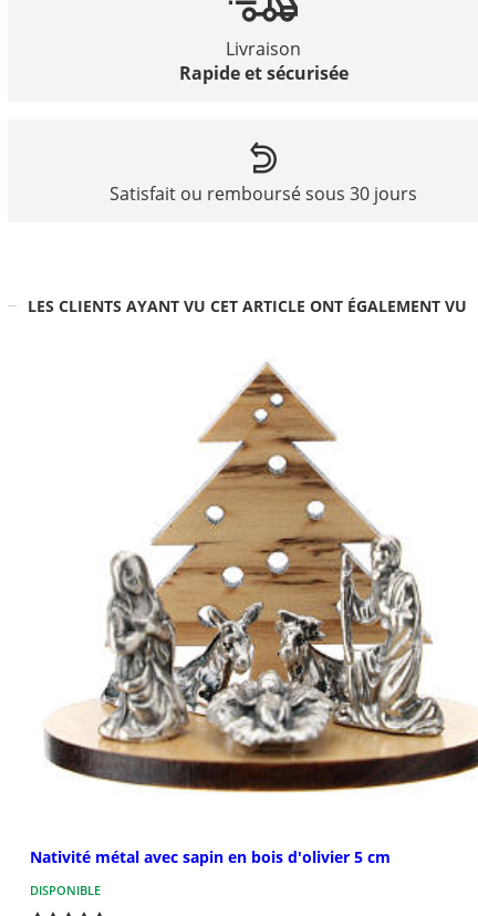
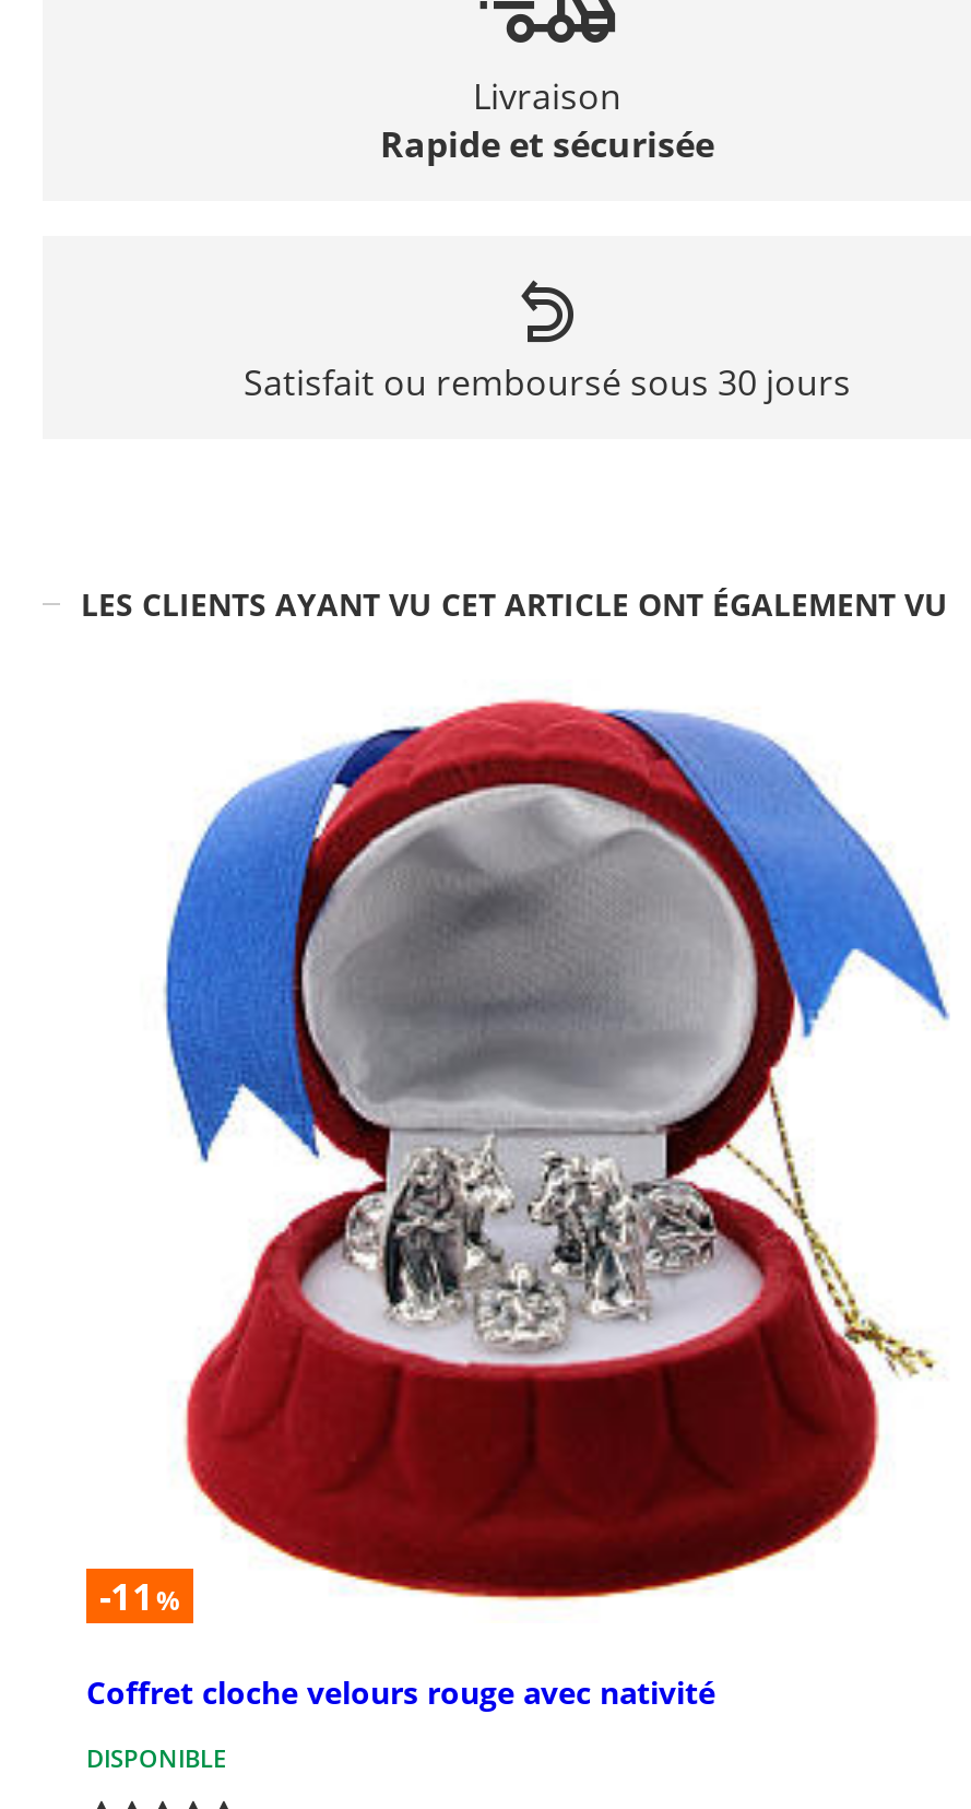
[30,355,475,867] [image] | Nativité métal avec sapin en bois d'olivier 5 cm -> [86,699,964,1712] [image] | -11% | Coffret cloche velours rouge avec nativité

